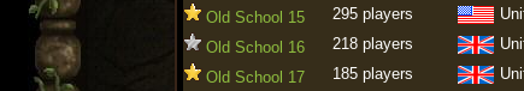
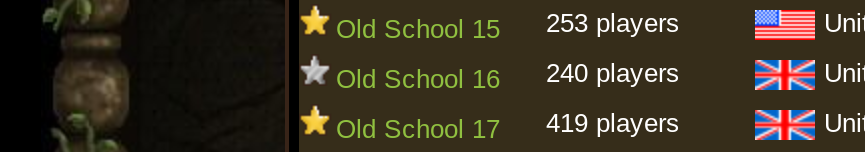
[205,5,413,26] Old School 15 295 players -> [336,8,680,44] Old School 15 253 players
[205,35,413,56] Old School 16 218 players -> [336,58,680,94] Old School 16 240 players
[205,65,413,86] Old School 17 185 players -> [336,108,680,144] Old School 17 419 players

